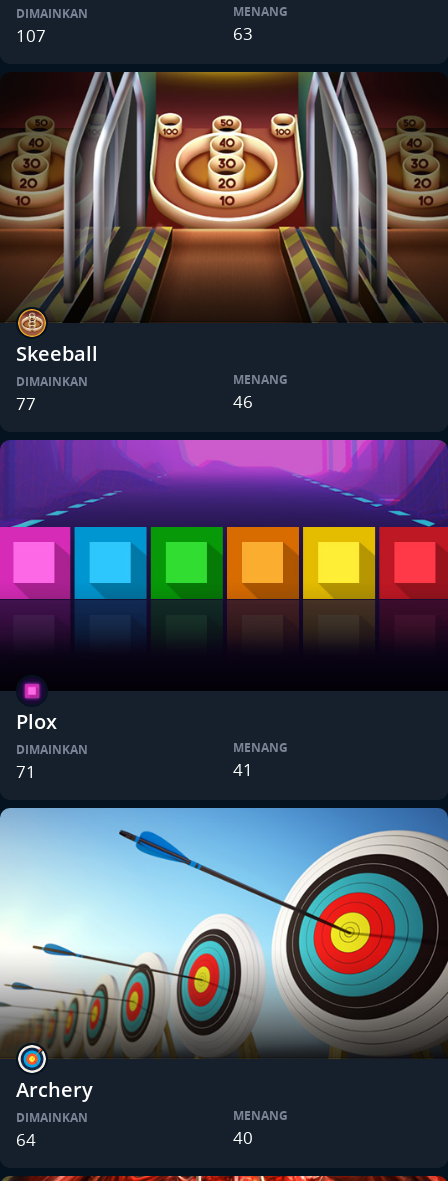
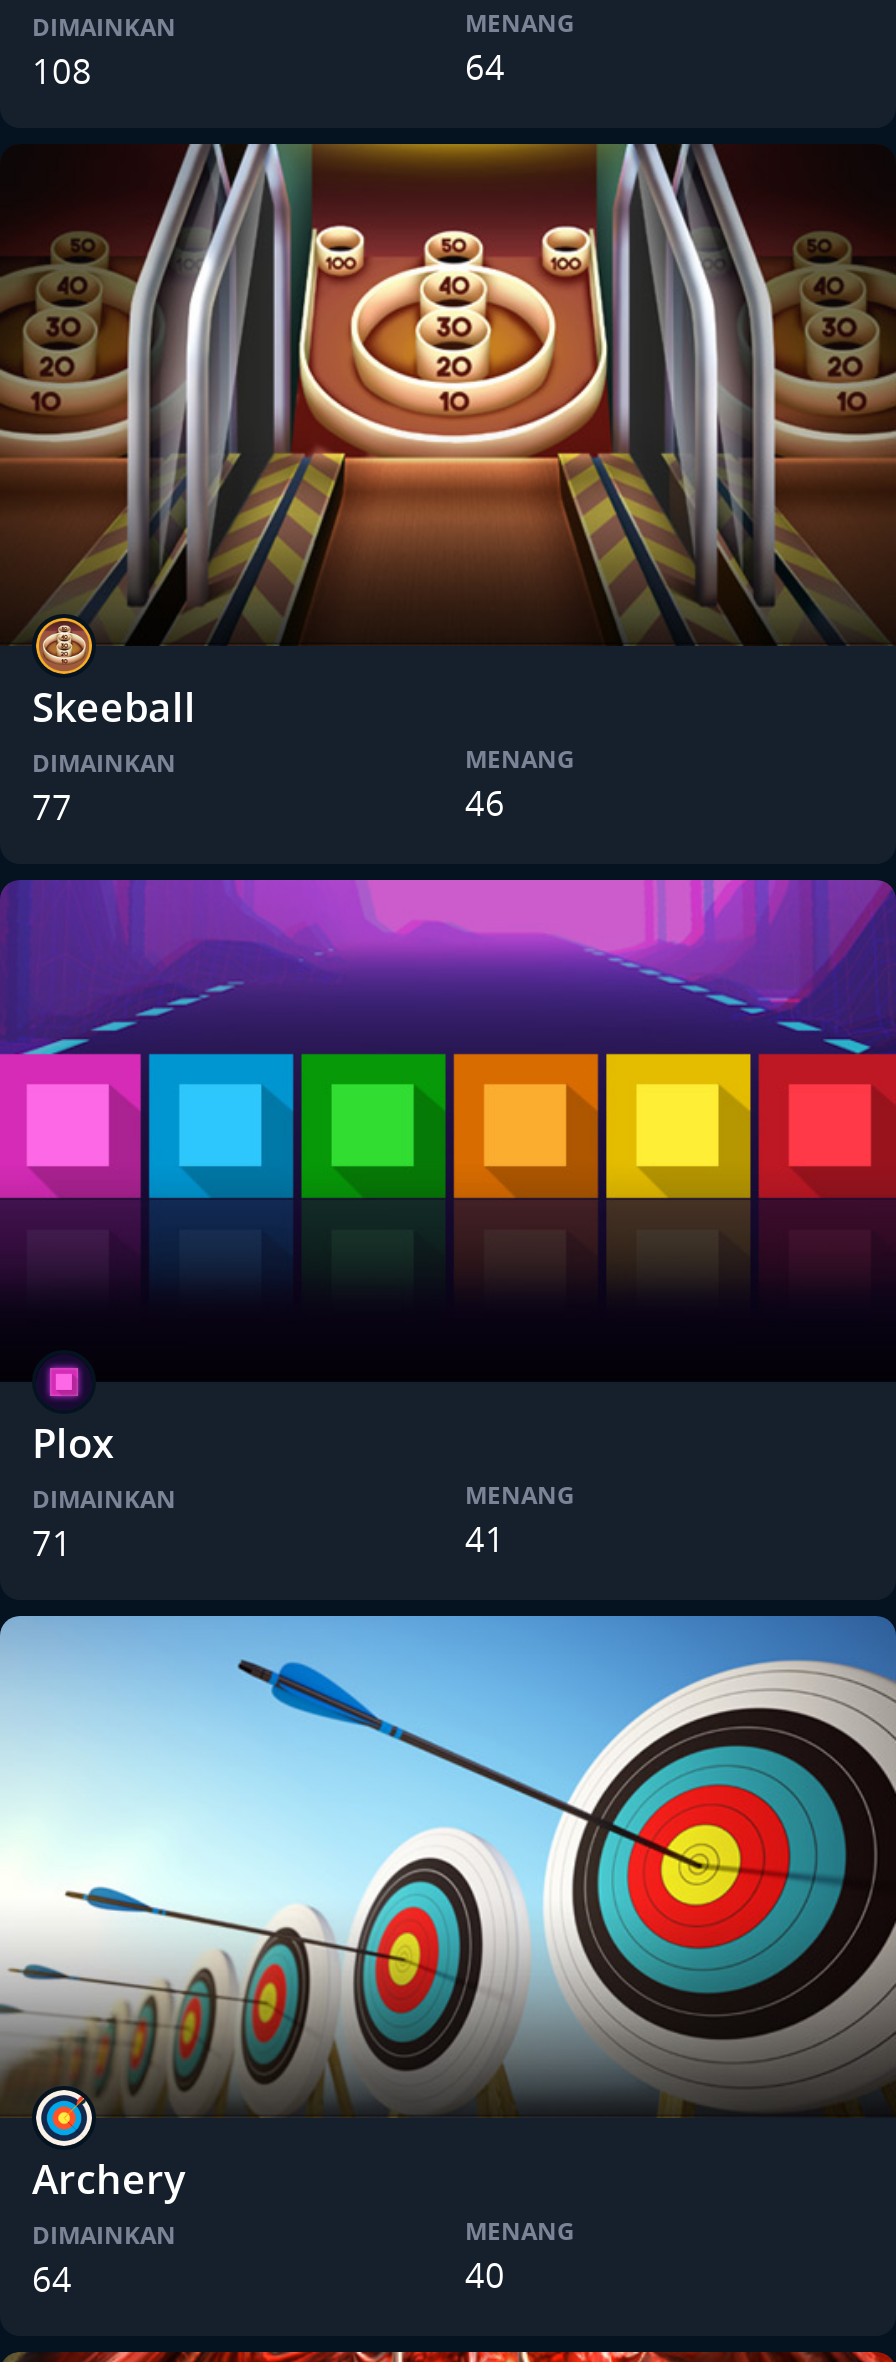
[16,24,46,47] 107 -> [32,48,92,94] 108
[232,22,252,45] 63 -> [465,44,505,90] 64

